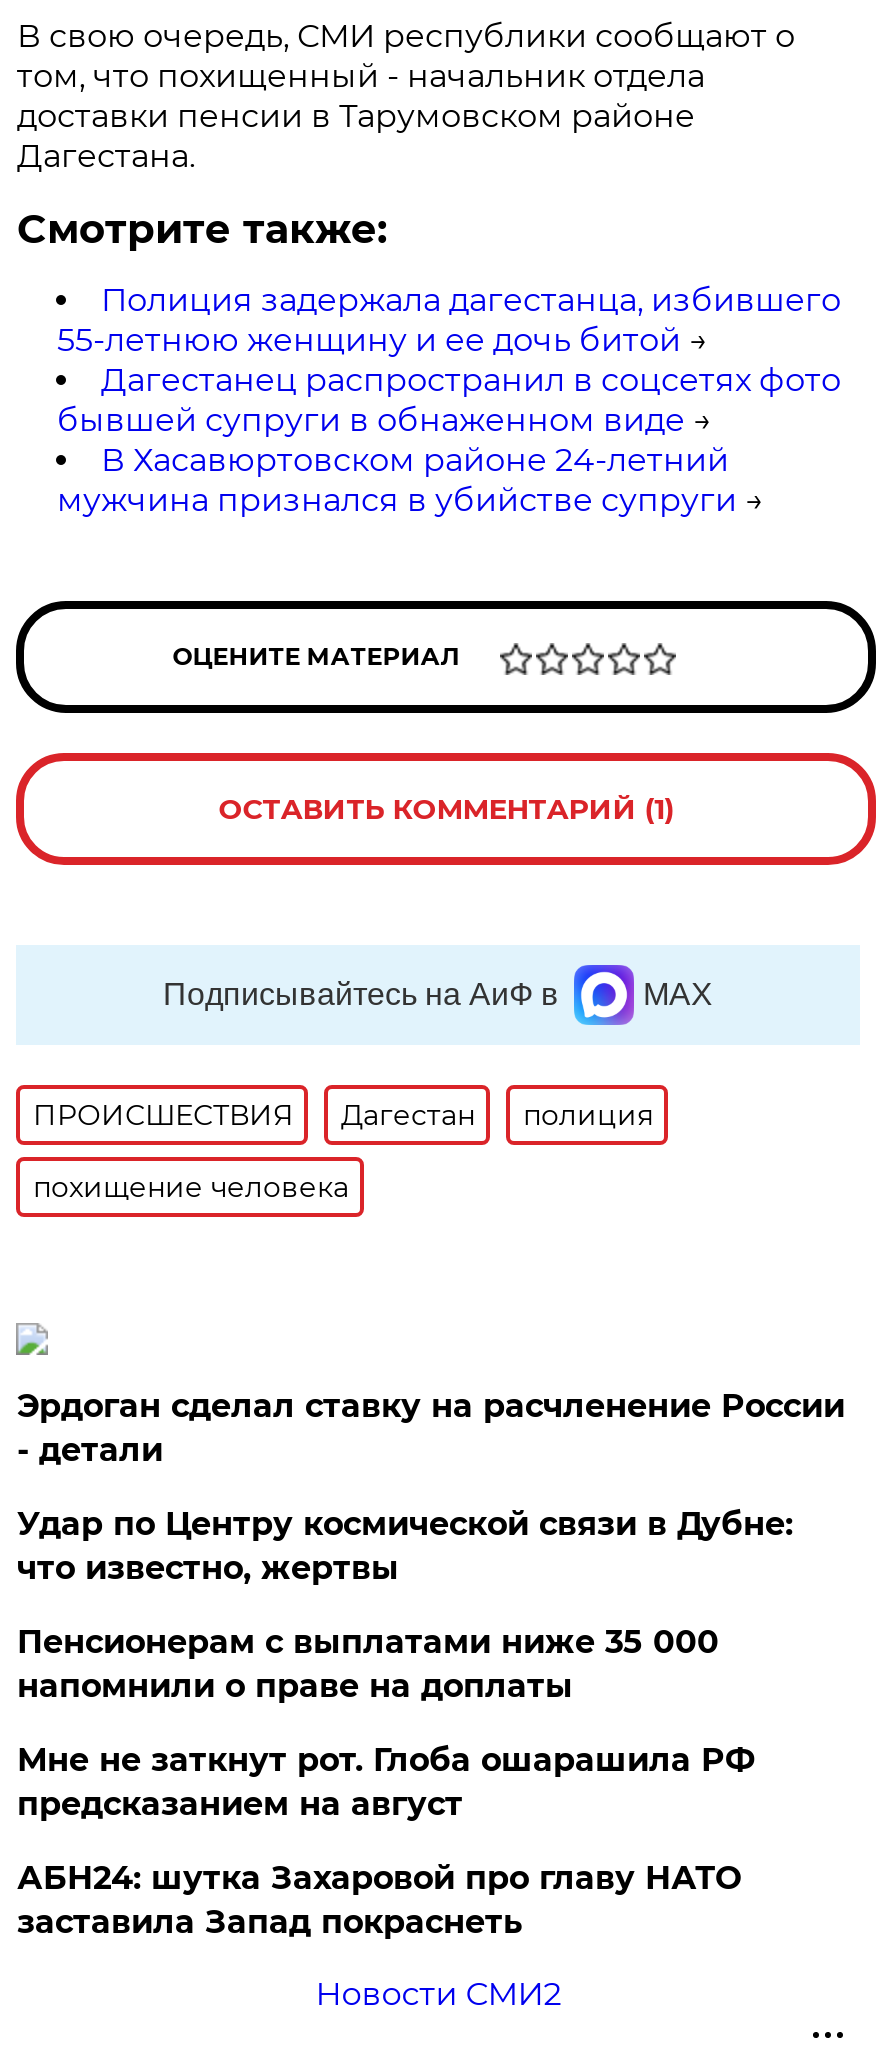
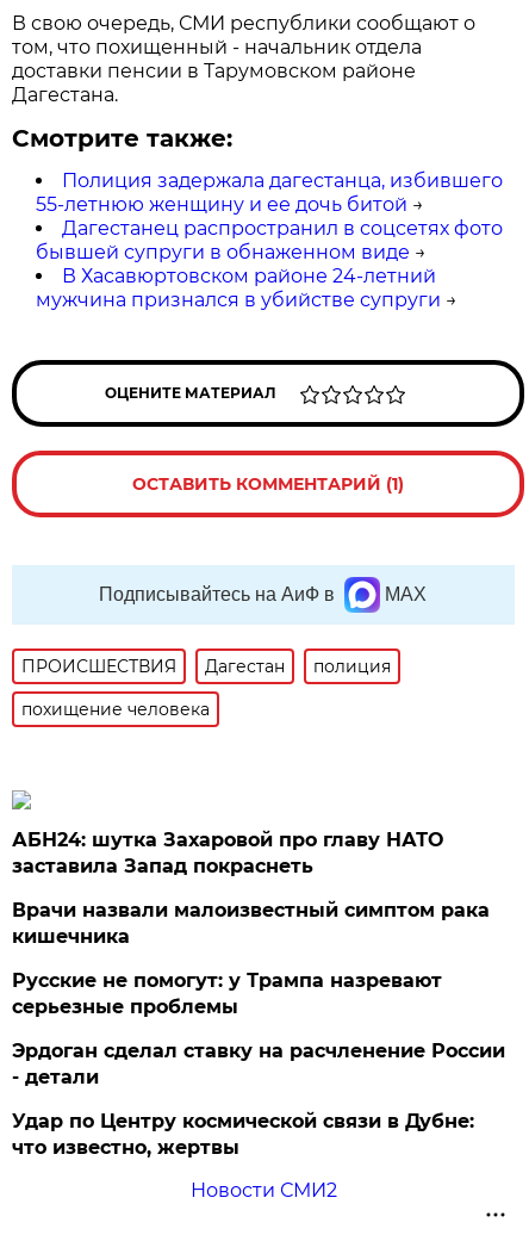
none -> [12,899,490,1018] Врачи назвали малоизвестный симптом рака | кишечника | Русские не помогут: у Трампа назревают | серьезные проблемы
moved [17,1387,845,1587] -> [12,1039,506,1159]: Эрдоган сделал ставку на расчленение России | - детали | Удар по Центру космической связи в Дубне: | что известно, жертвы
[17,1623,755,1823] Пенсионерам с выплатами ниже 35 000 | напомнили о праве на доплаты | Мне не заткнут рот. Глоба ошарашила РФ | предсказанием на август -> none
moved [17,1859,741,1941] -> [12,828,444,877]: АБН24: шутка Захаровой про главу НАТО | заставила Запад покраснеть

